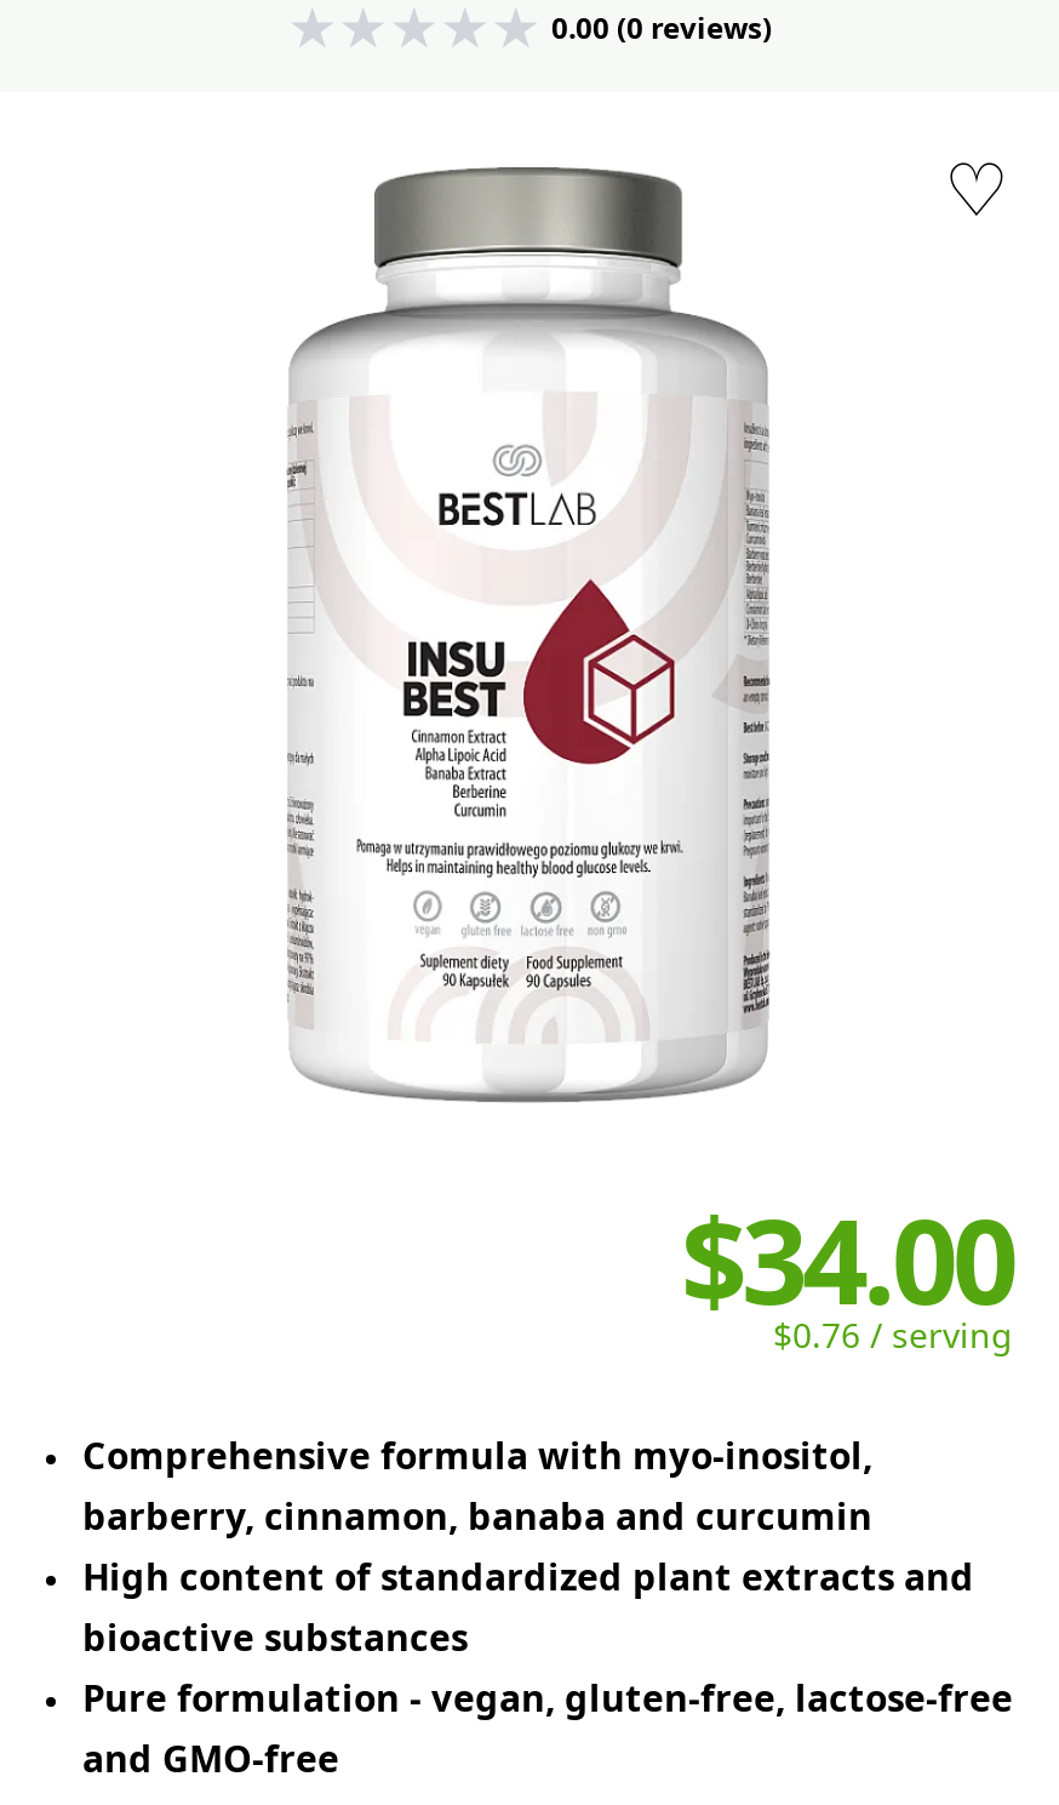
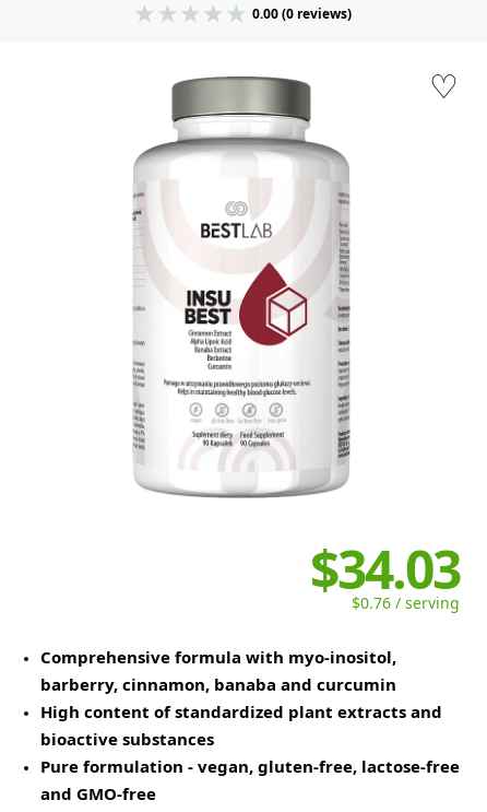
[681,1203,1013,1319] $34.00 -> [310,543,460,596] $34.03

